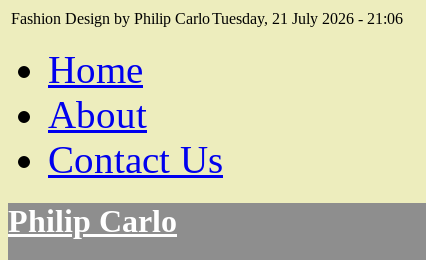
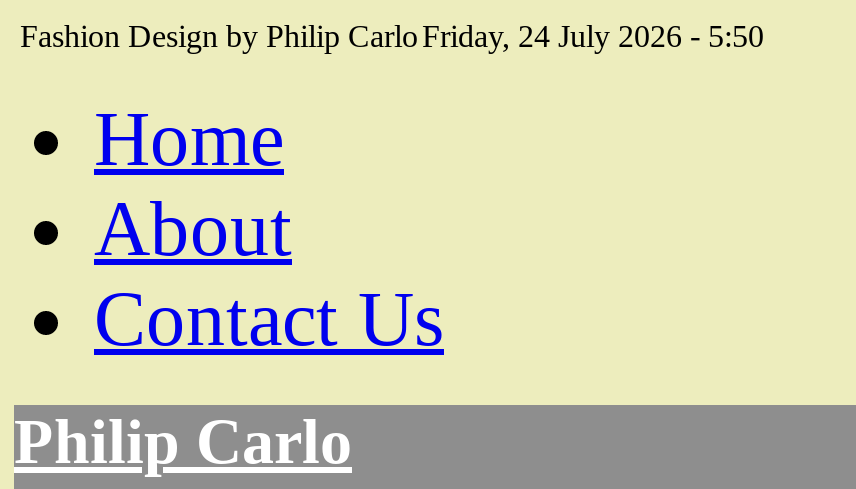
[11,10,403,27] Fashion Design by Philip Carlo Tuesday, 21 July 2026 - 21:06 -> [20,19,764,53] Fashion Design by Philip Carlo Friday, 24 July 2026 - 5:50

